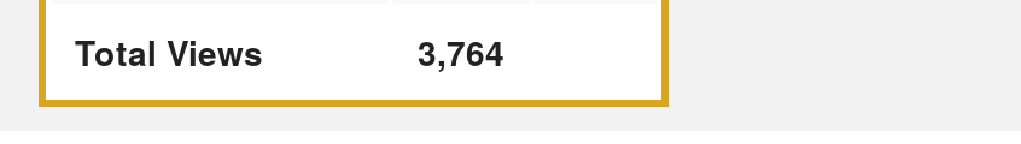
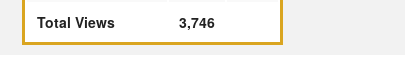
[418,27,504,75] 3,764 -> [179,12,215,32] 3,746

